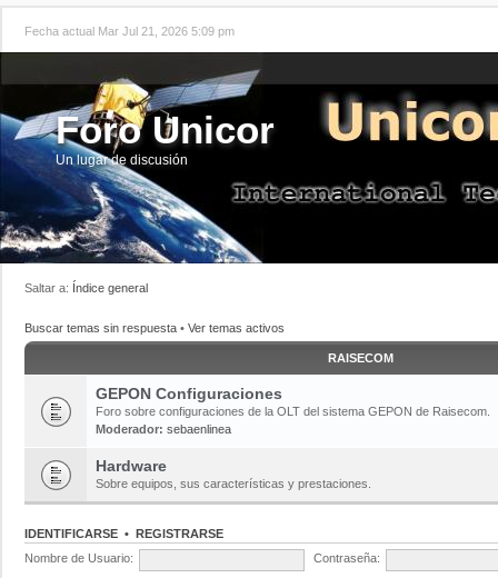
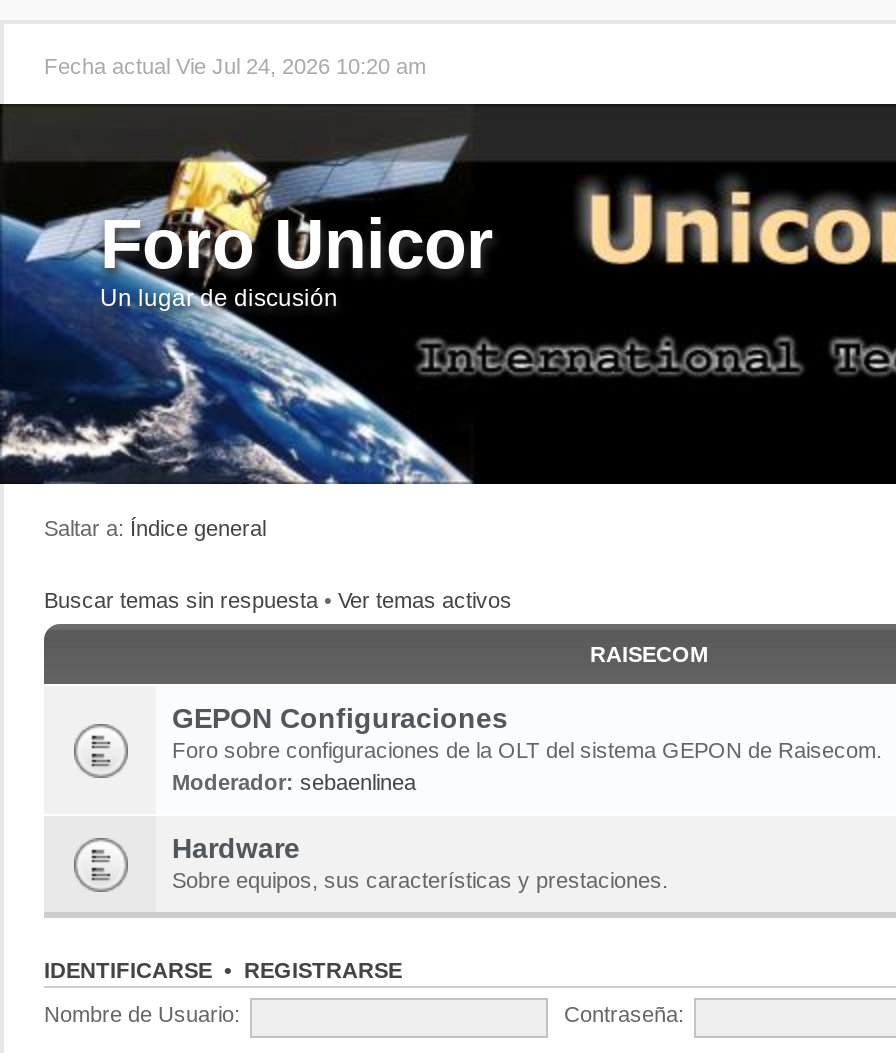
[24,24,235,38] Fecha actual Mar Jul 21, 2026 5:09 pm -> [44,54,426,78] Fecha actual Vie Jul 24, 2026 10:20 am

